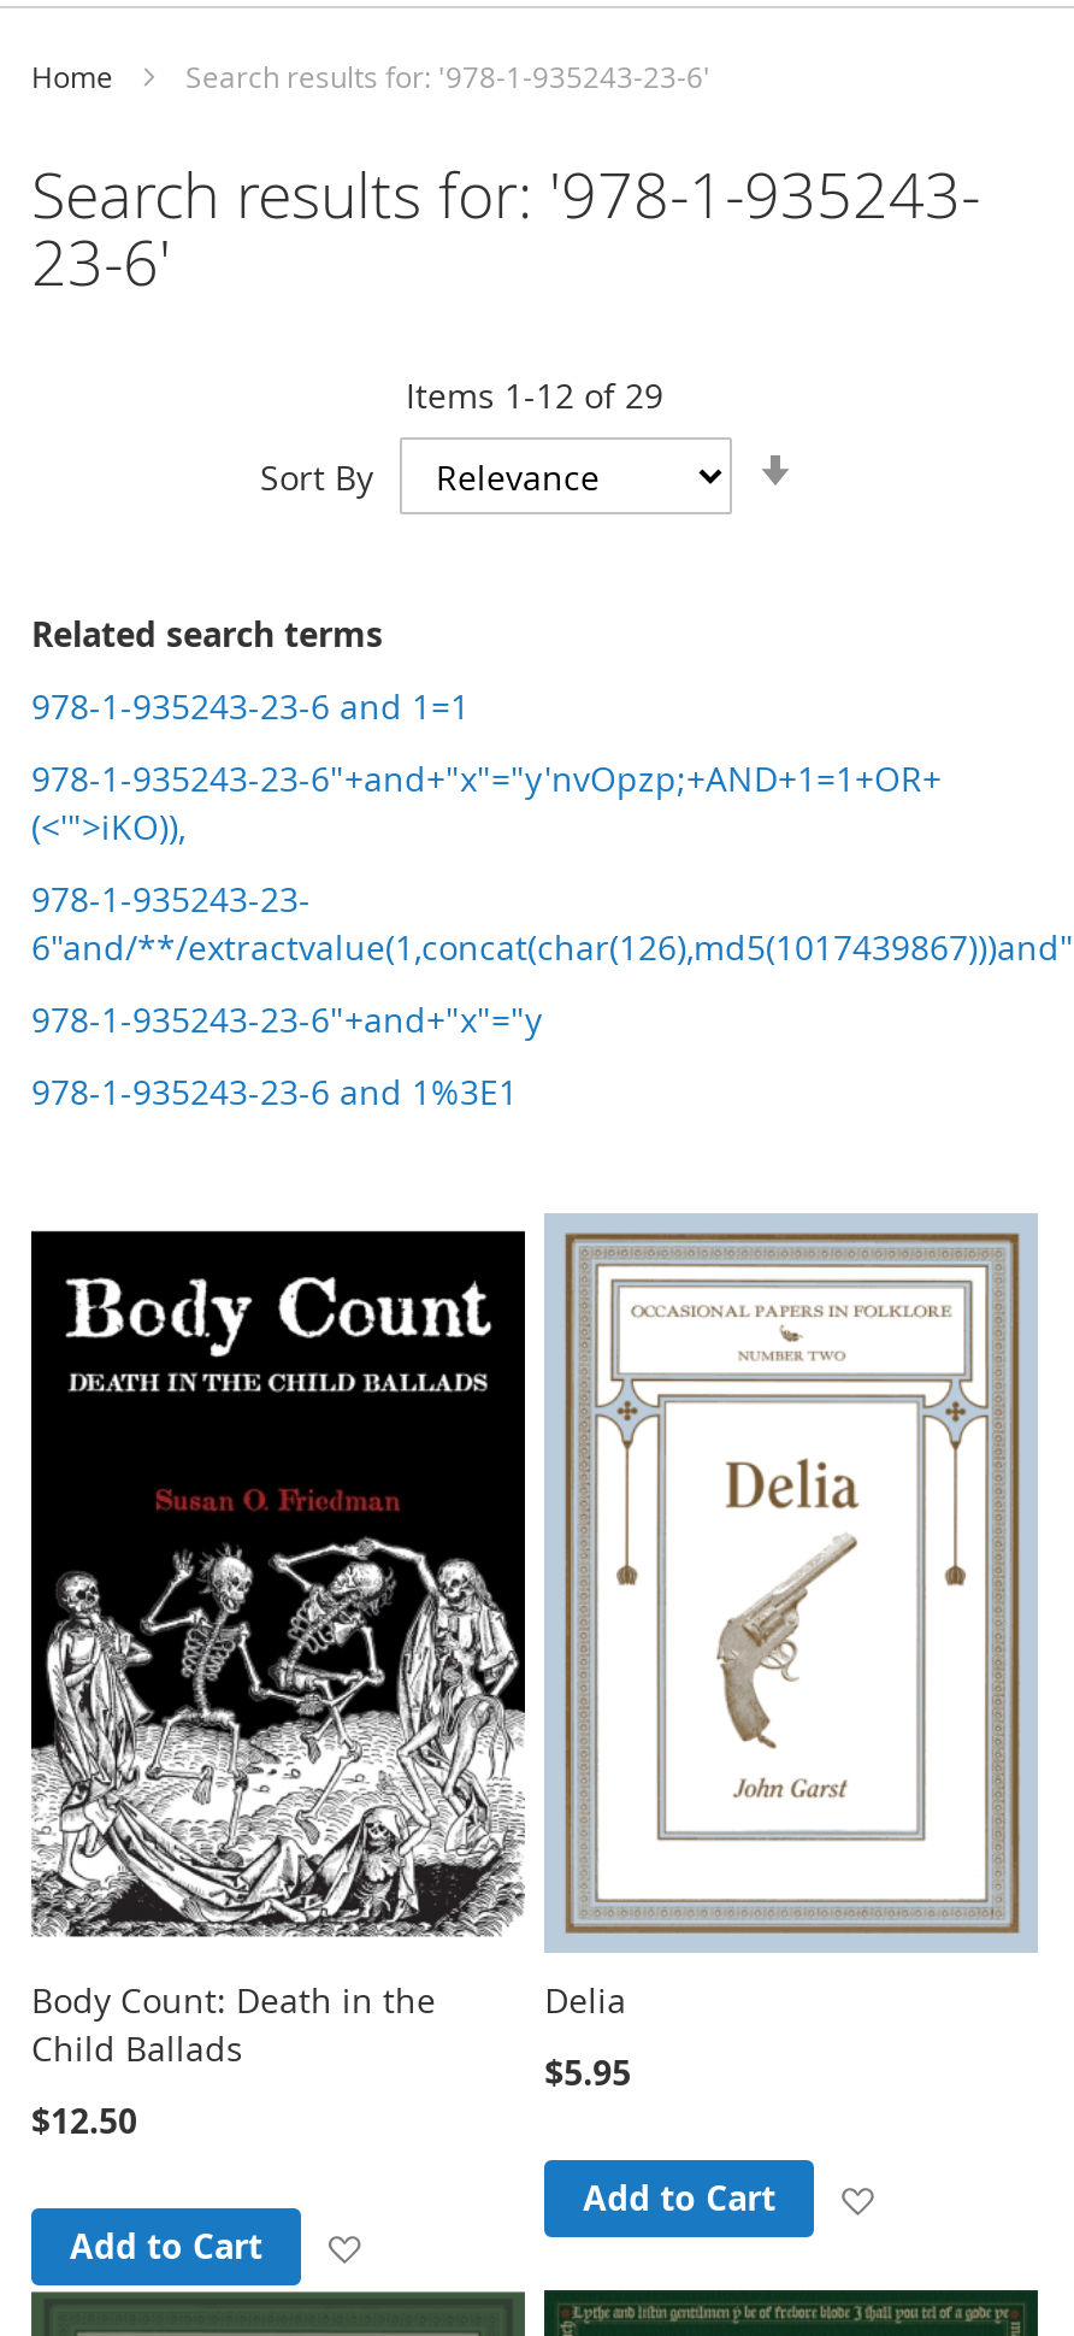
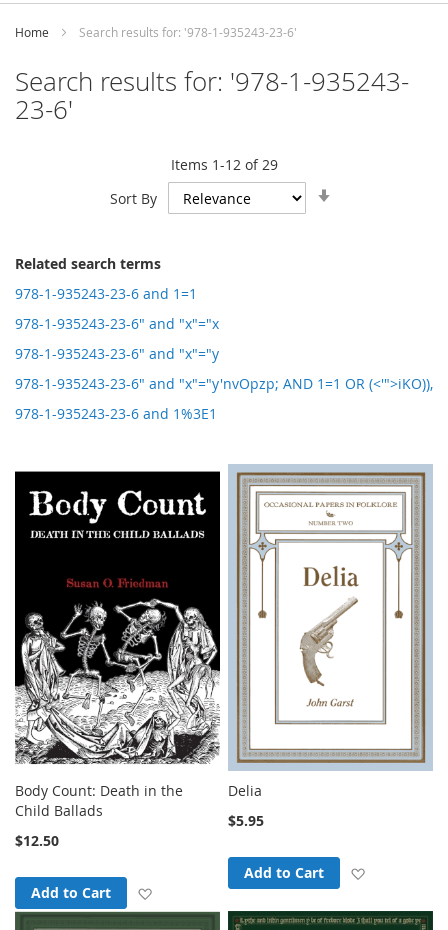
[31,755,942,849] 978-1-935243-23-6"+and+"x"="y'nvOpzp;+AND+1=1+OR+ | (<'">iKO)), -> [15,314,219,333] 978-1-935243-23-6" and "x"="x
[31,875,1074,969] 978-1-935243-23- | 6"and/**/extractvalue(1,concat(char(126),md5(1017439867)))and" -> [15,344,219,363] 978-1-935243-23-6" and "x"="y
[31,996,542,1041] 978-1-935243-23-6"+and+"x"="y -> [15,374,433,393] 978-1-935243-23-6" and "x"="y'nvOpzp; AND 1=1 OR (<'">iKO)),

